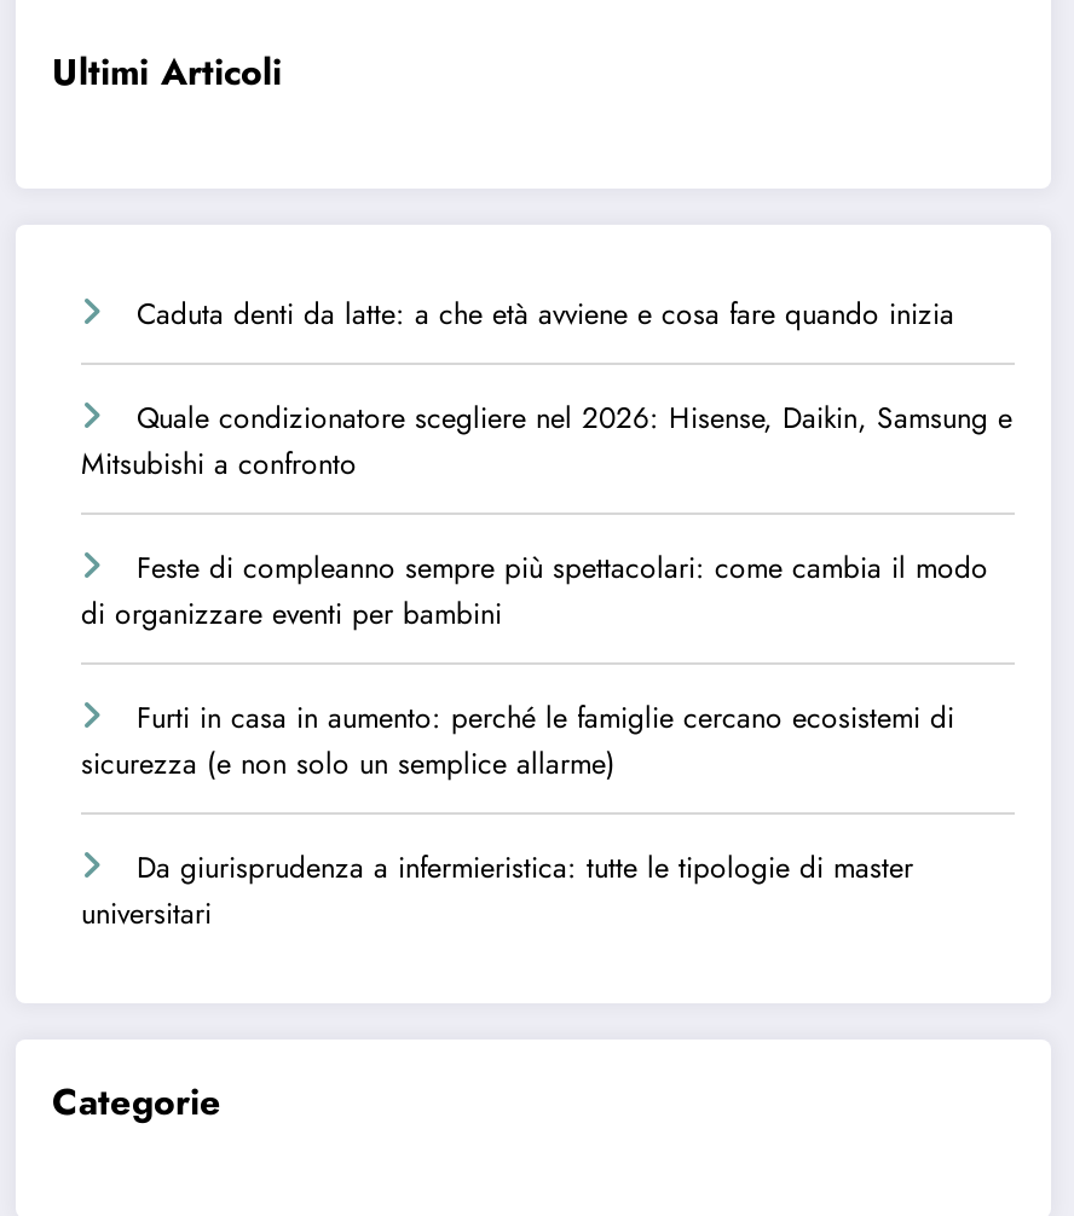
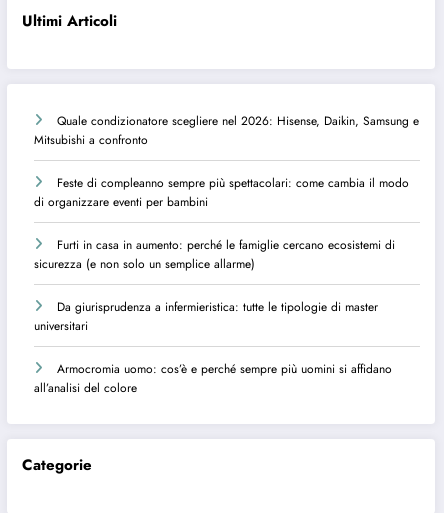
[137,293,954,337] Caduta denti da latte: a che età avviene e cosa fare quando inizia -> none
moved [81,397,1012,936] -> [34,112,419,335]: Quale condizionatore scegliere nel 2026: Hisense, Daikin, Samsung e | Mitsubishi a confronto | Feste di compleanno sempre più spettacolari: come cambia il modo | di organizzare eventi per bambini | Furti in casa in aumento: perché le famiglie cercano ecosistemi di | sicurezza (e non solo un semplice allarme) | Da giurisprudenza a infermieristica: tutte le tipologie di master | universitari
none -> [34,360,392,397] Armocromia uomo: cos’è e perché sempre più uomini si affidano | all’analisi del colore

